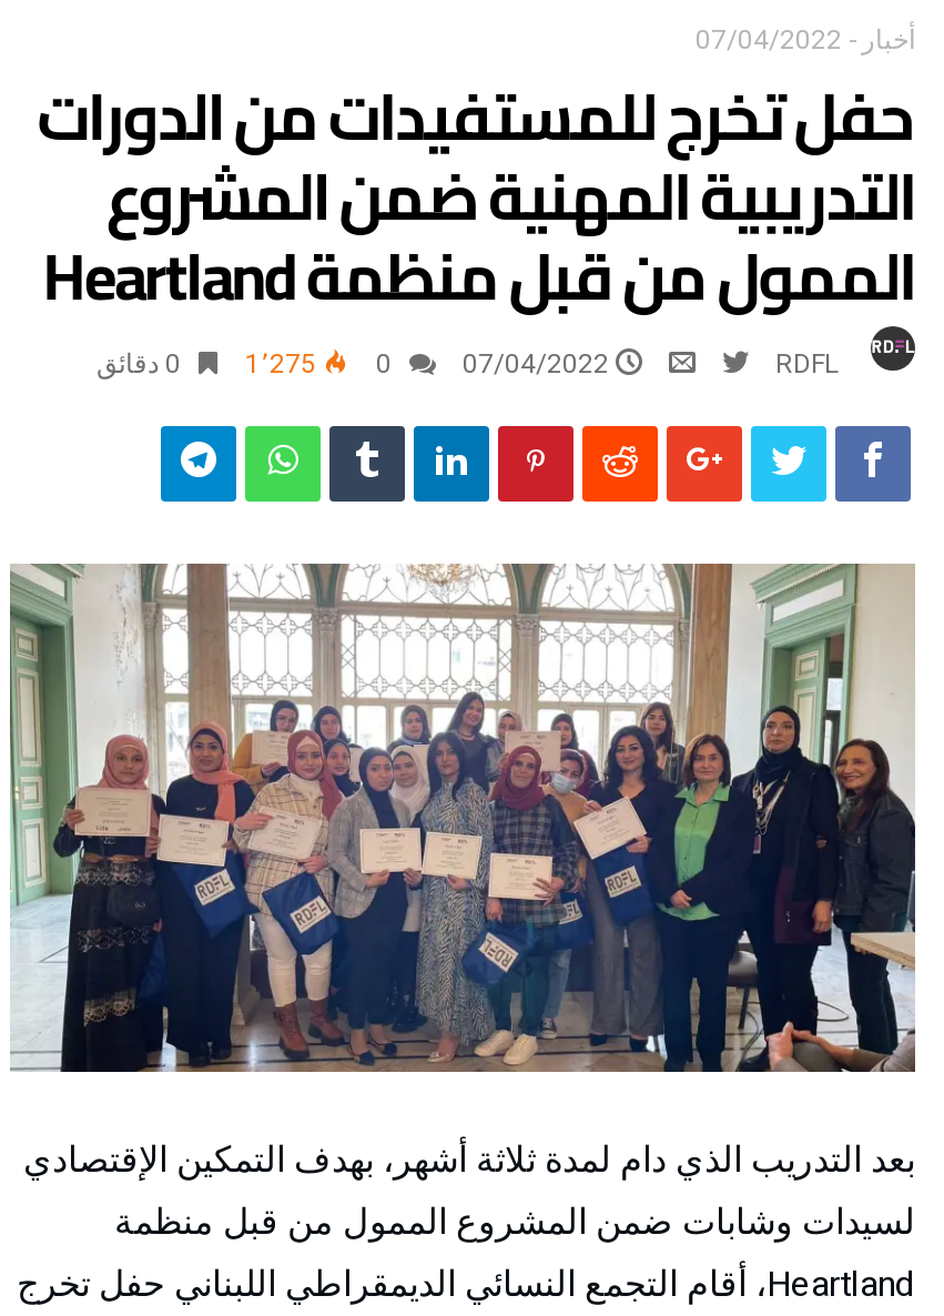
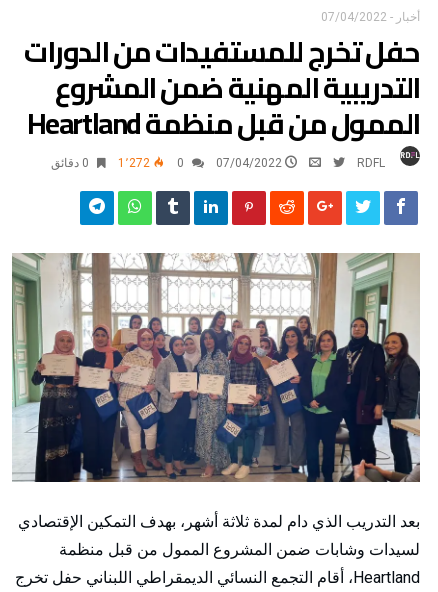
[245,348,316,379] 1٬275 -> [118,156,150,170] 1٬272

